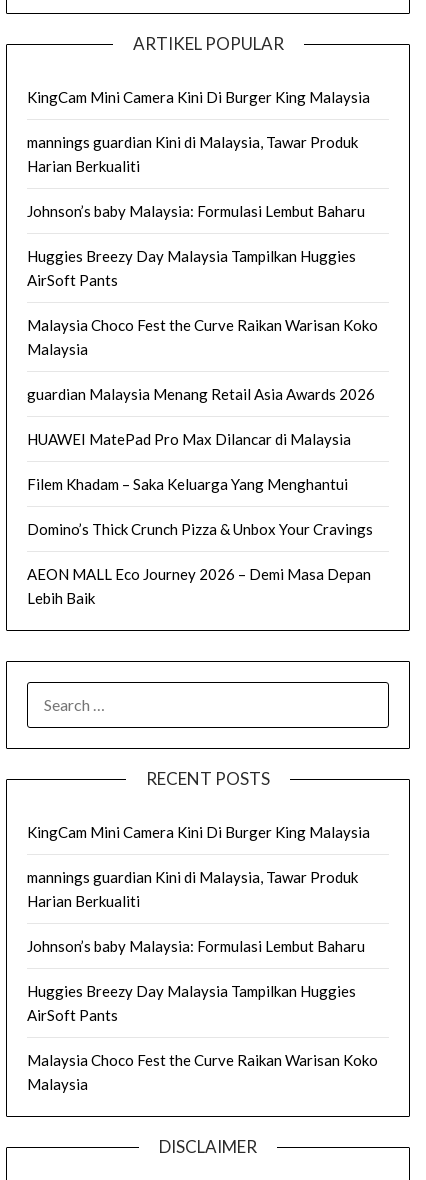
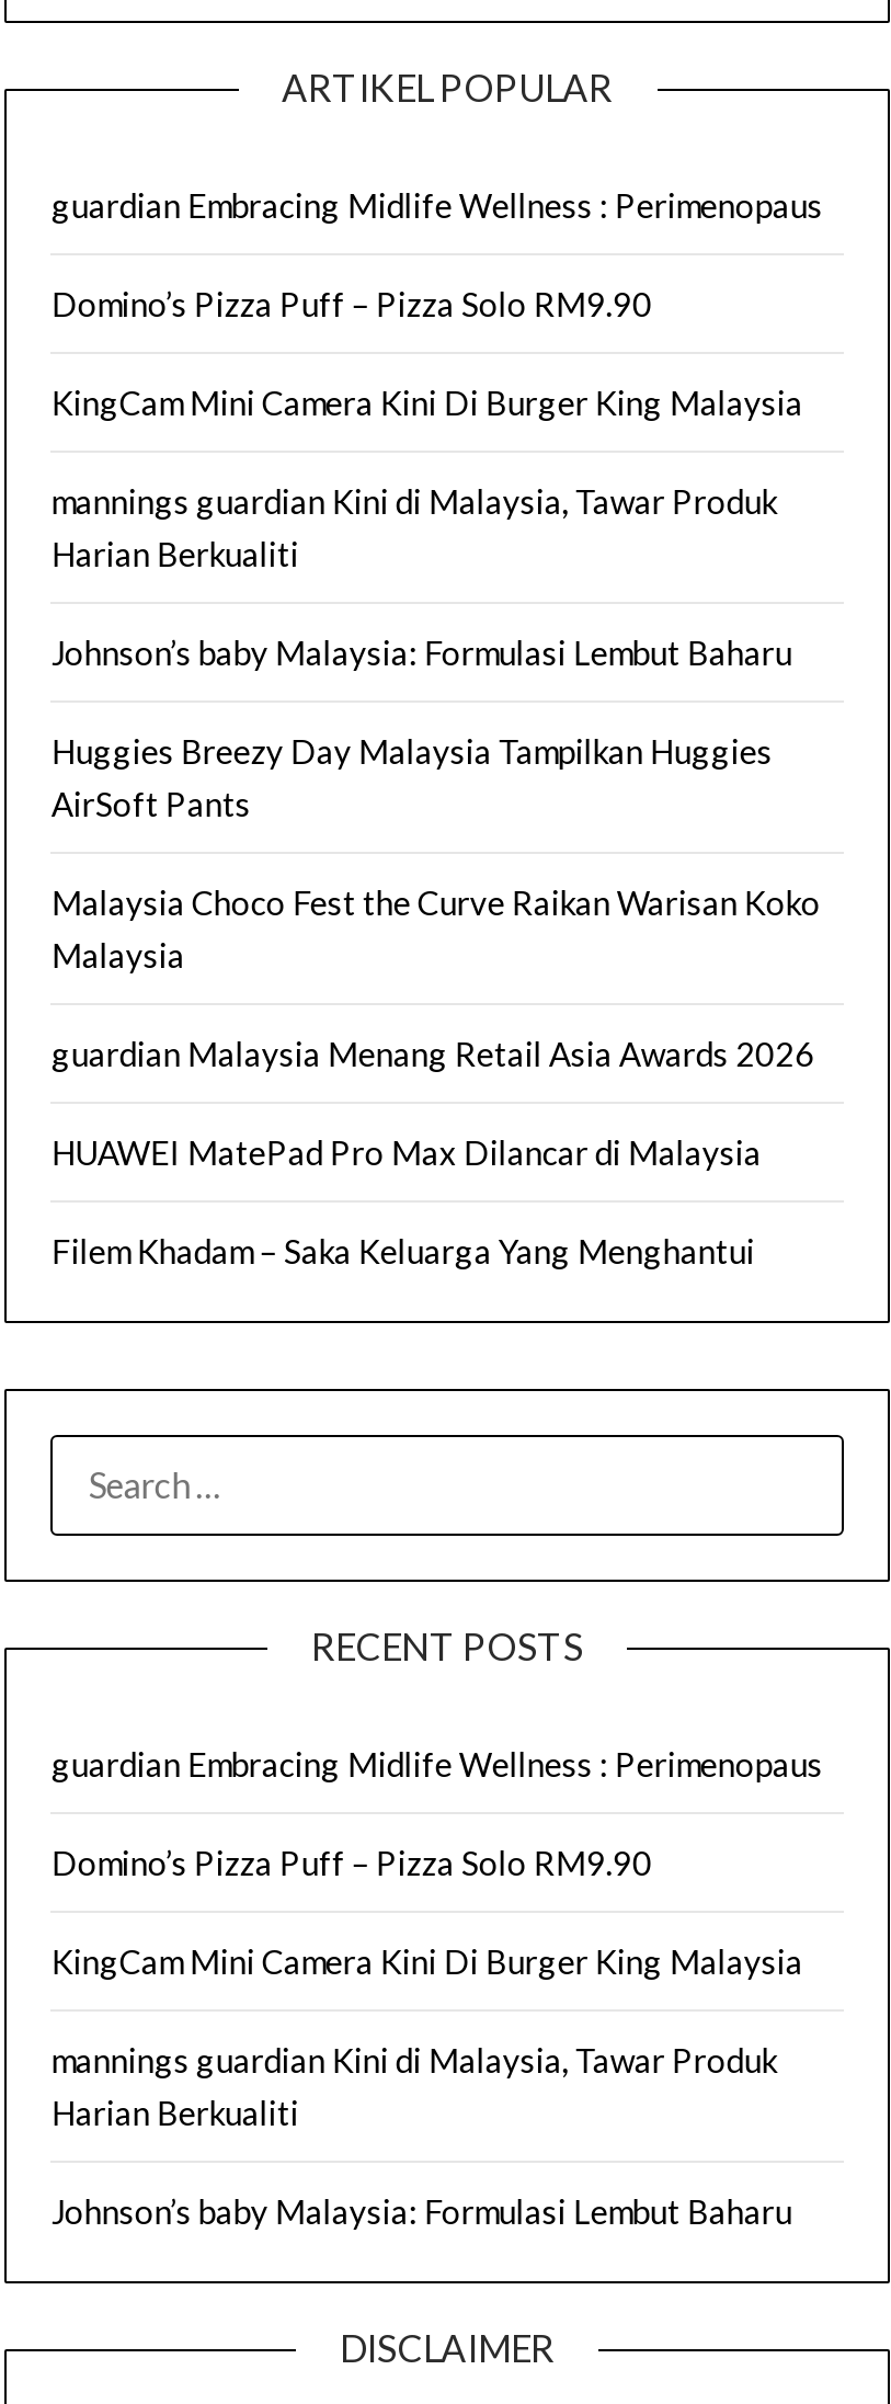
none -> [51,184,823,322] guardian Embracing Midlife Wellness : Perimenopaus | Domino’s Pizza Puff – Pizza Solo RM9.90
moved [27,87,378,492] -> [51,381,821,1269]: KingCam Mini Camera Kini Di Burger King Malaysia | mannings guardian Kini di Malaysia, Tawar Produk | Harian Berkualiti | ... | HUAWEI MatePad Pro Max Dilancar di Malaysia | Filem Khadam – Saka Keluarga Yang Menghantui
[27,519,373,606] Domino’s Thick Crunch Pizza & Unbox Your Cravings | AEON MALL Eco Journey 2026 – Demi Masa Depan | Lebih Baik -> none
none -> [51,1743,823,1881] guardian Embracing Midlife Wellness : Perimenopaus | Domino’s Pizza Puff – Pizza Solo RM9.90
moved [27,822,370,954] -> [51,1940,803,2230]: KingCam Mini Camera Kini Di Burger King Malaysia | mannings guardian Kini di Malaysia, Tawar Produk | Harian Berkualiti | Johnson’s baby Malaysia: Formulasi Lembut Baharu
[27,981,378,1092] Huggies Breezy Day Malaysia Tampilkan Huggies | AirSoft Pants | Malaysia Choco Fest the Curve Raikan Warisan Koko | Malaysia -> none

